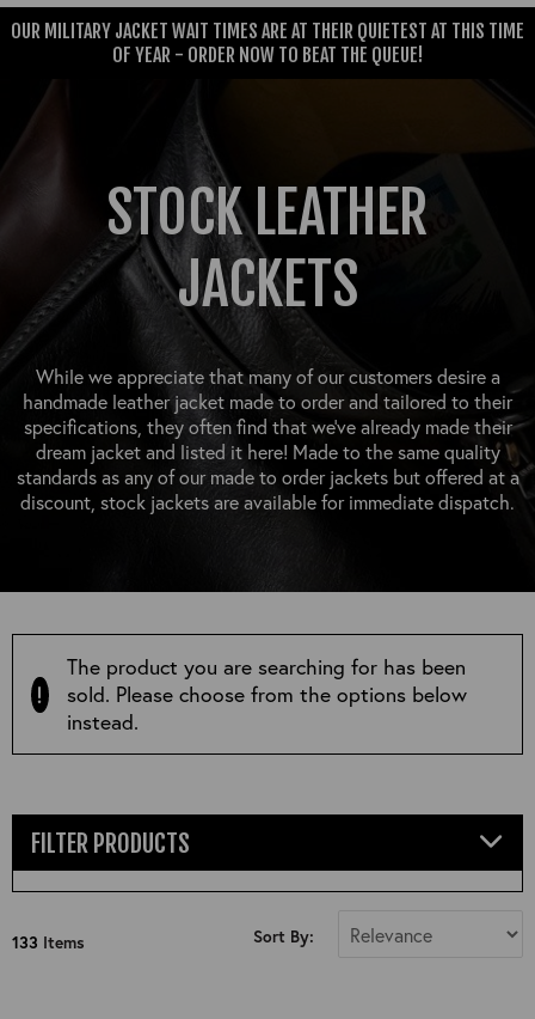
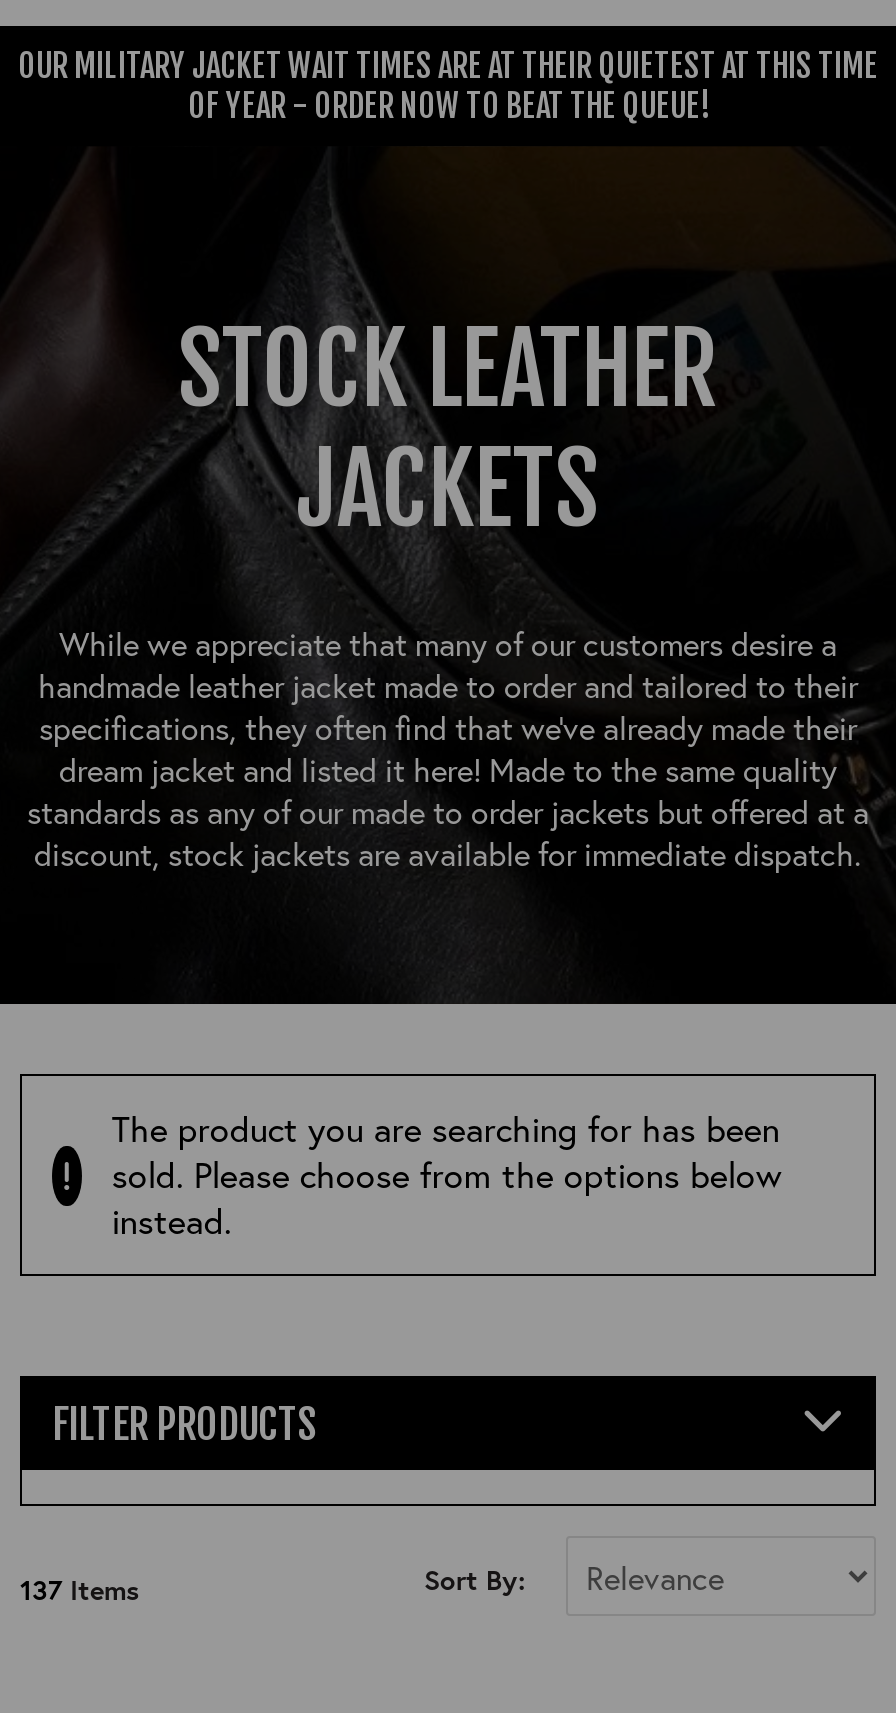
[12,932,85,954] 133 Items -> [20,1573,140,1609] 137 Items

